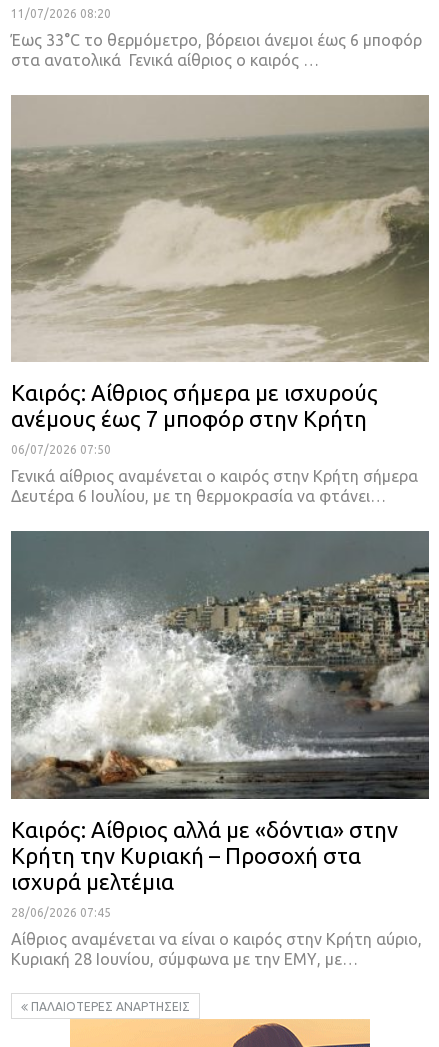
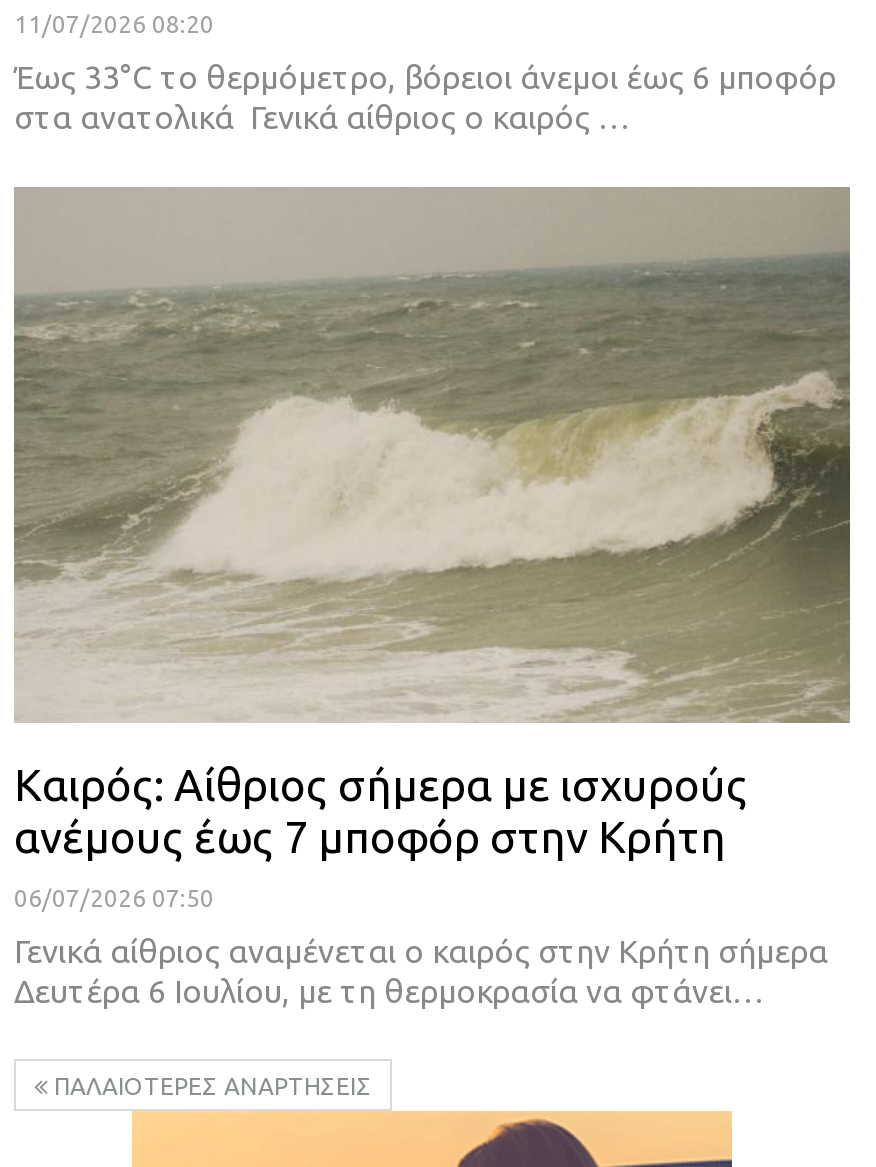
[10,530,430,968] [image] | Καιρός: Αίθριος αλλά με «δόντια» στην | Κρήτη την Κυριακή – Προσοχή στα | ισχυρά μελτέμια | 28/06/2026 07:45 | Αίθριος αναμένεται να είναι ο καιρός στην Κρήτη αύριο, | Κυριακή 28 Ιουνίου, σύμφωνα με την ΕΜΥ, με… -> none

